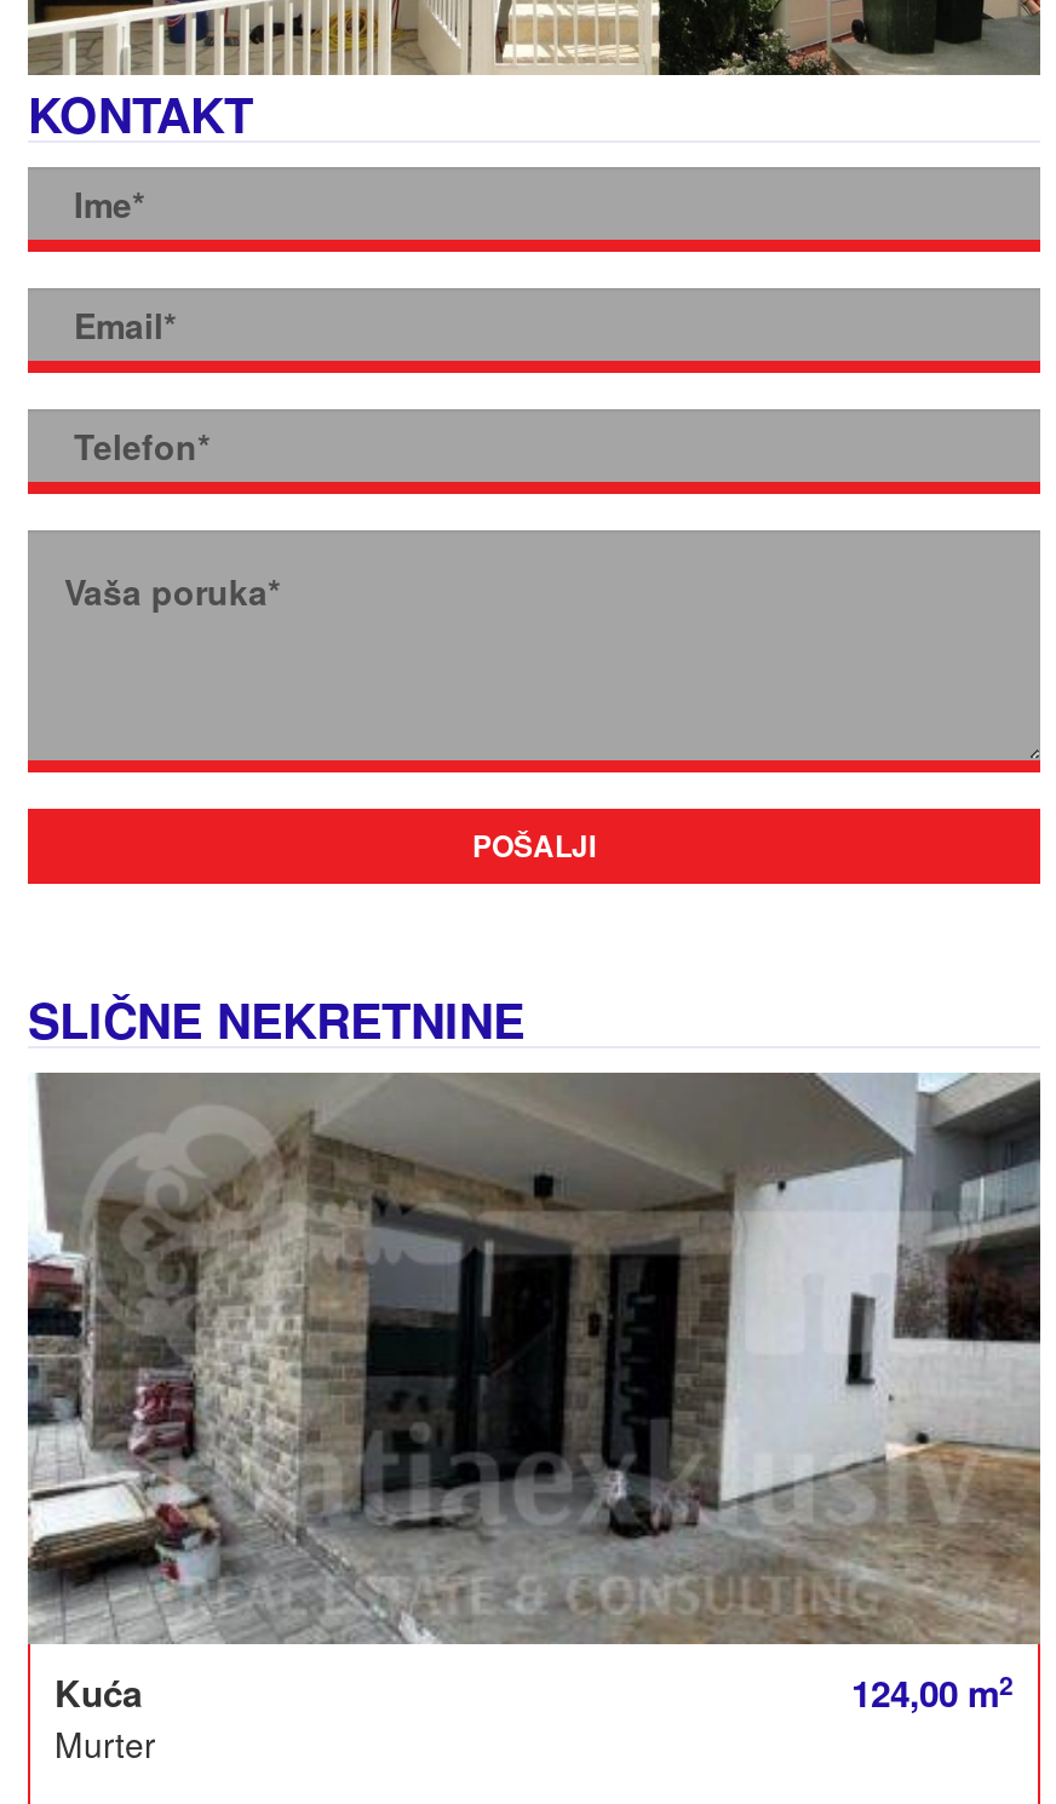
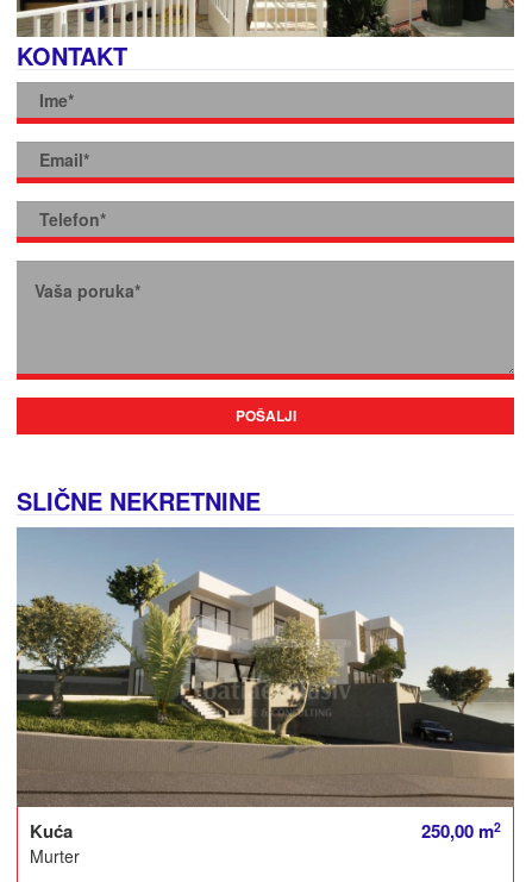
[28,1073,1043,1719] [image] | 124,00 m2 -> [15,527,515,844] [image] | 250,00 m2

